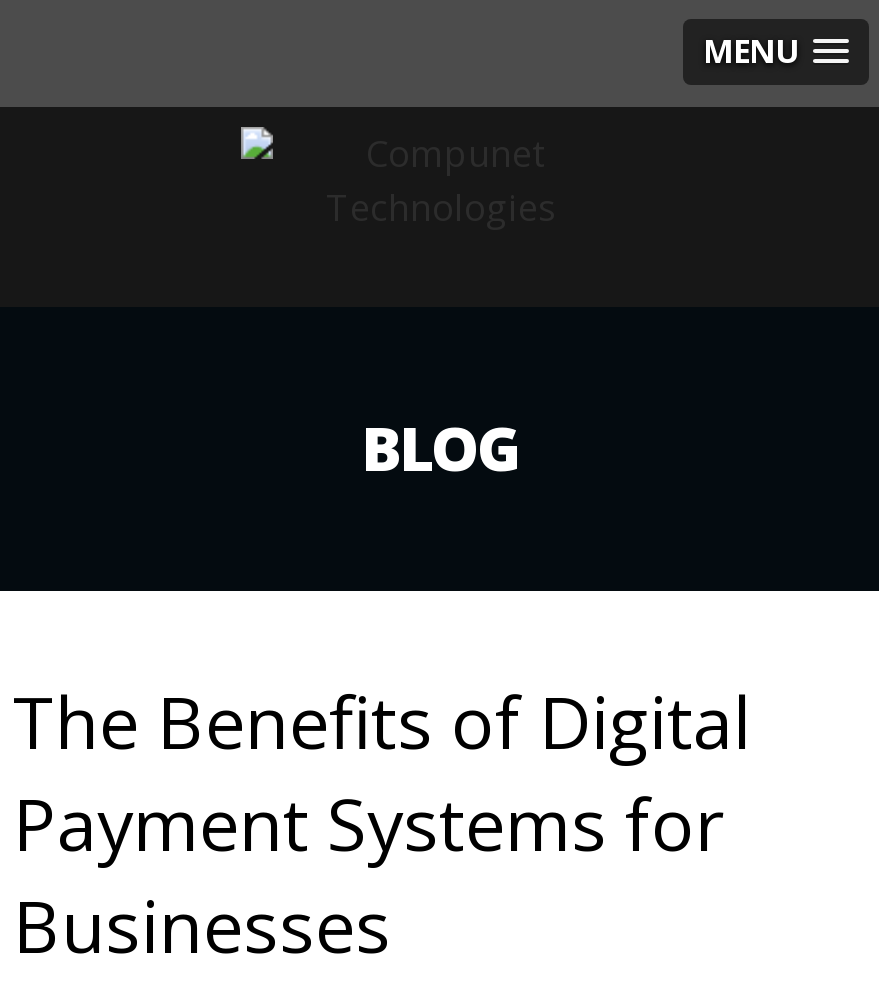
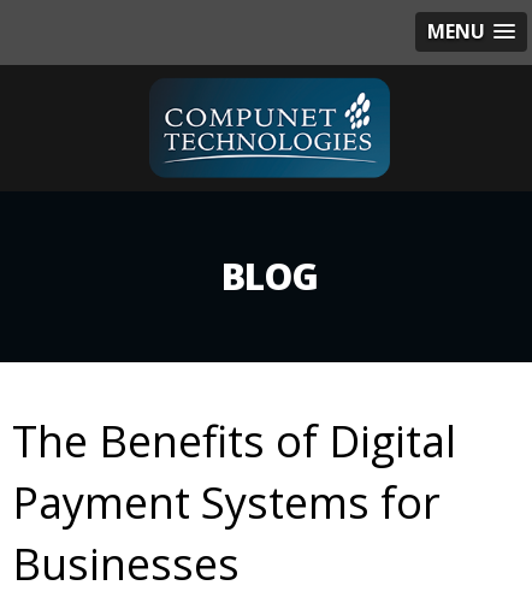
none -> [149,78,390,178] [image]

